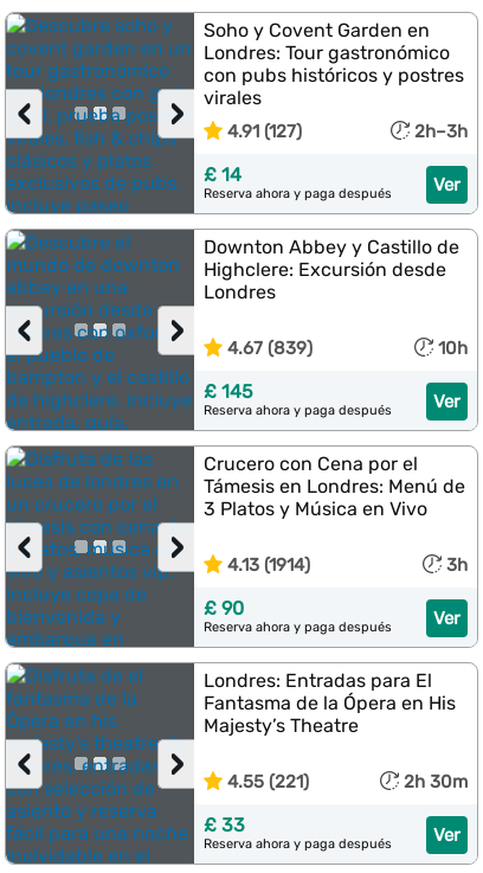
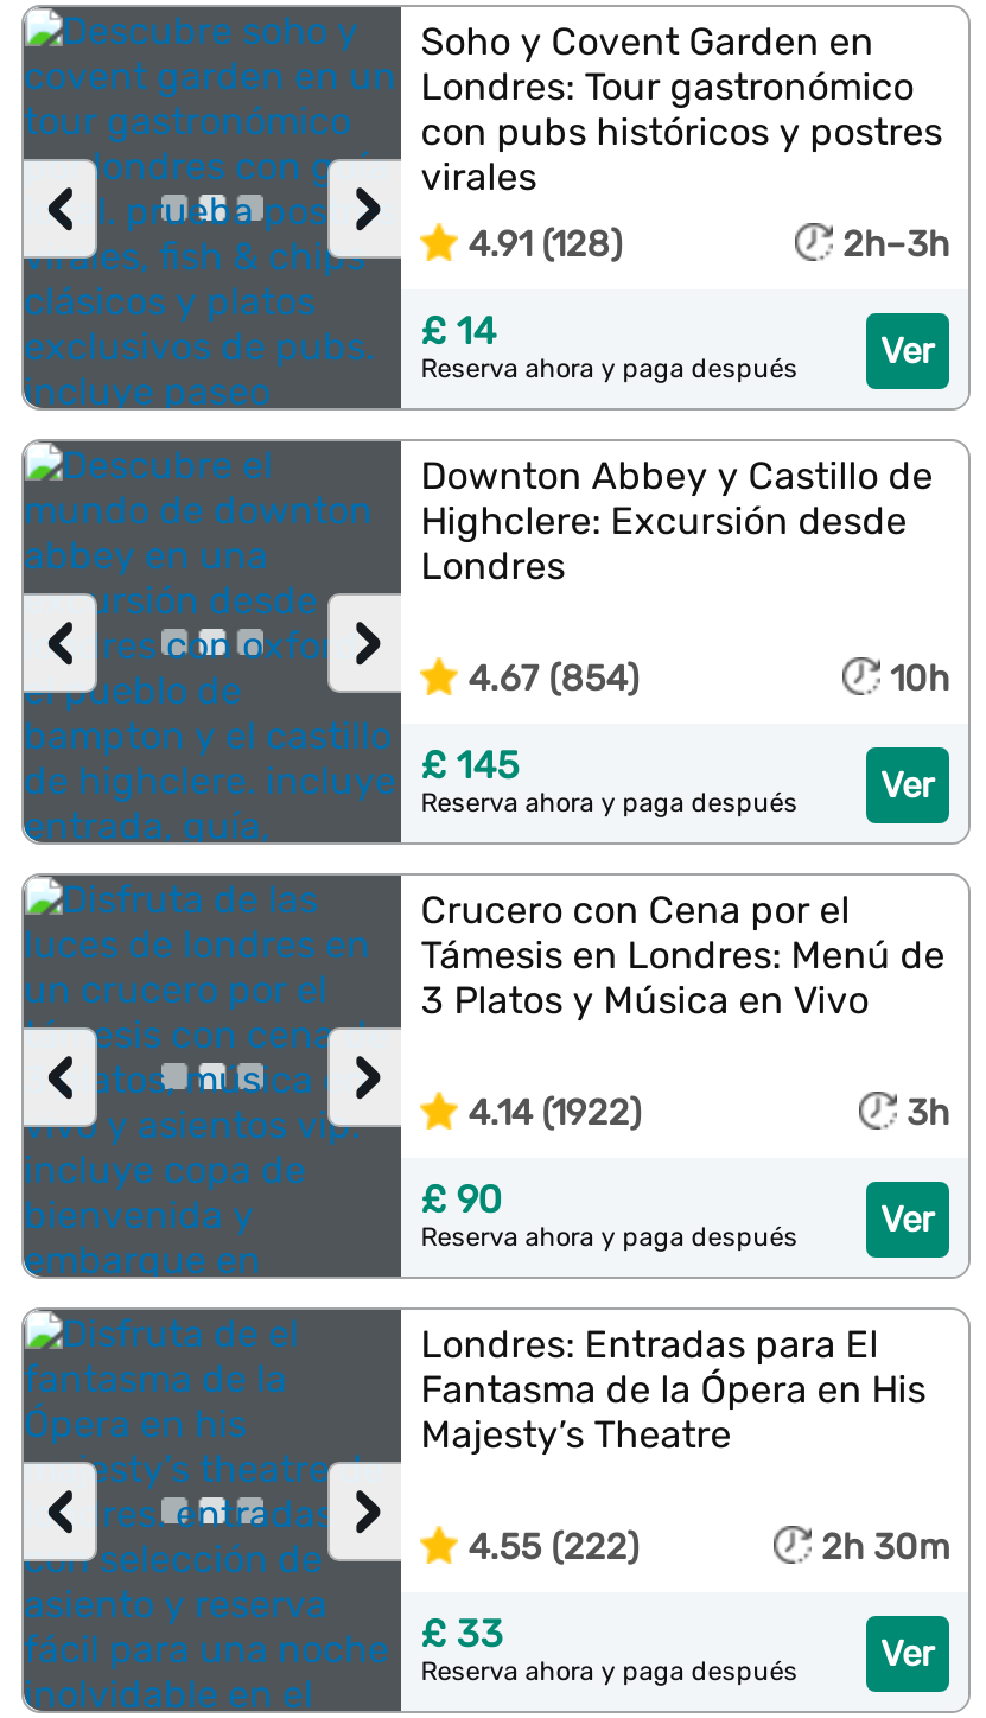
[228,121,302,142] 4.91 (127) -> [468,223,622,266] 4.91 (128)
[228,338,313,359] 4.67 (839) -> [468,657,639,700] 4.67 (854)
[228,554,310,576] 4.13 (1914) -> [468,1092,641,1134] 4.14 (1922)
[228,771,309,792] 4.55 (221) -> [468,1526,639,1569] 4.55 (222)

